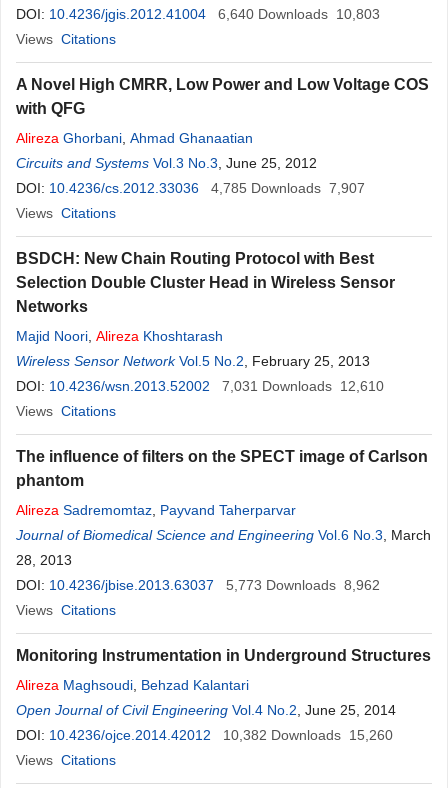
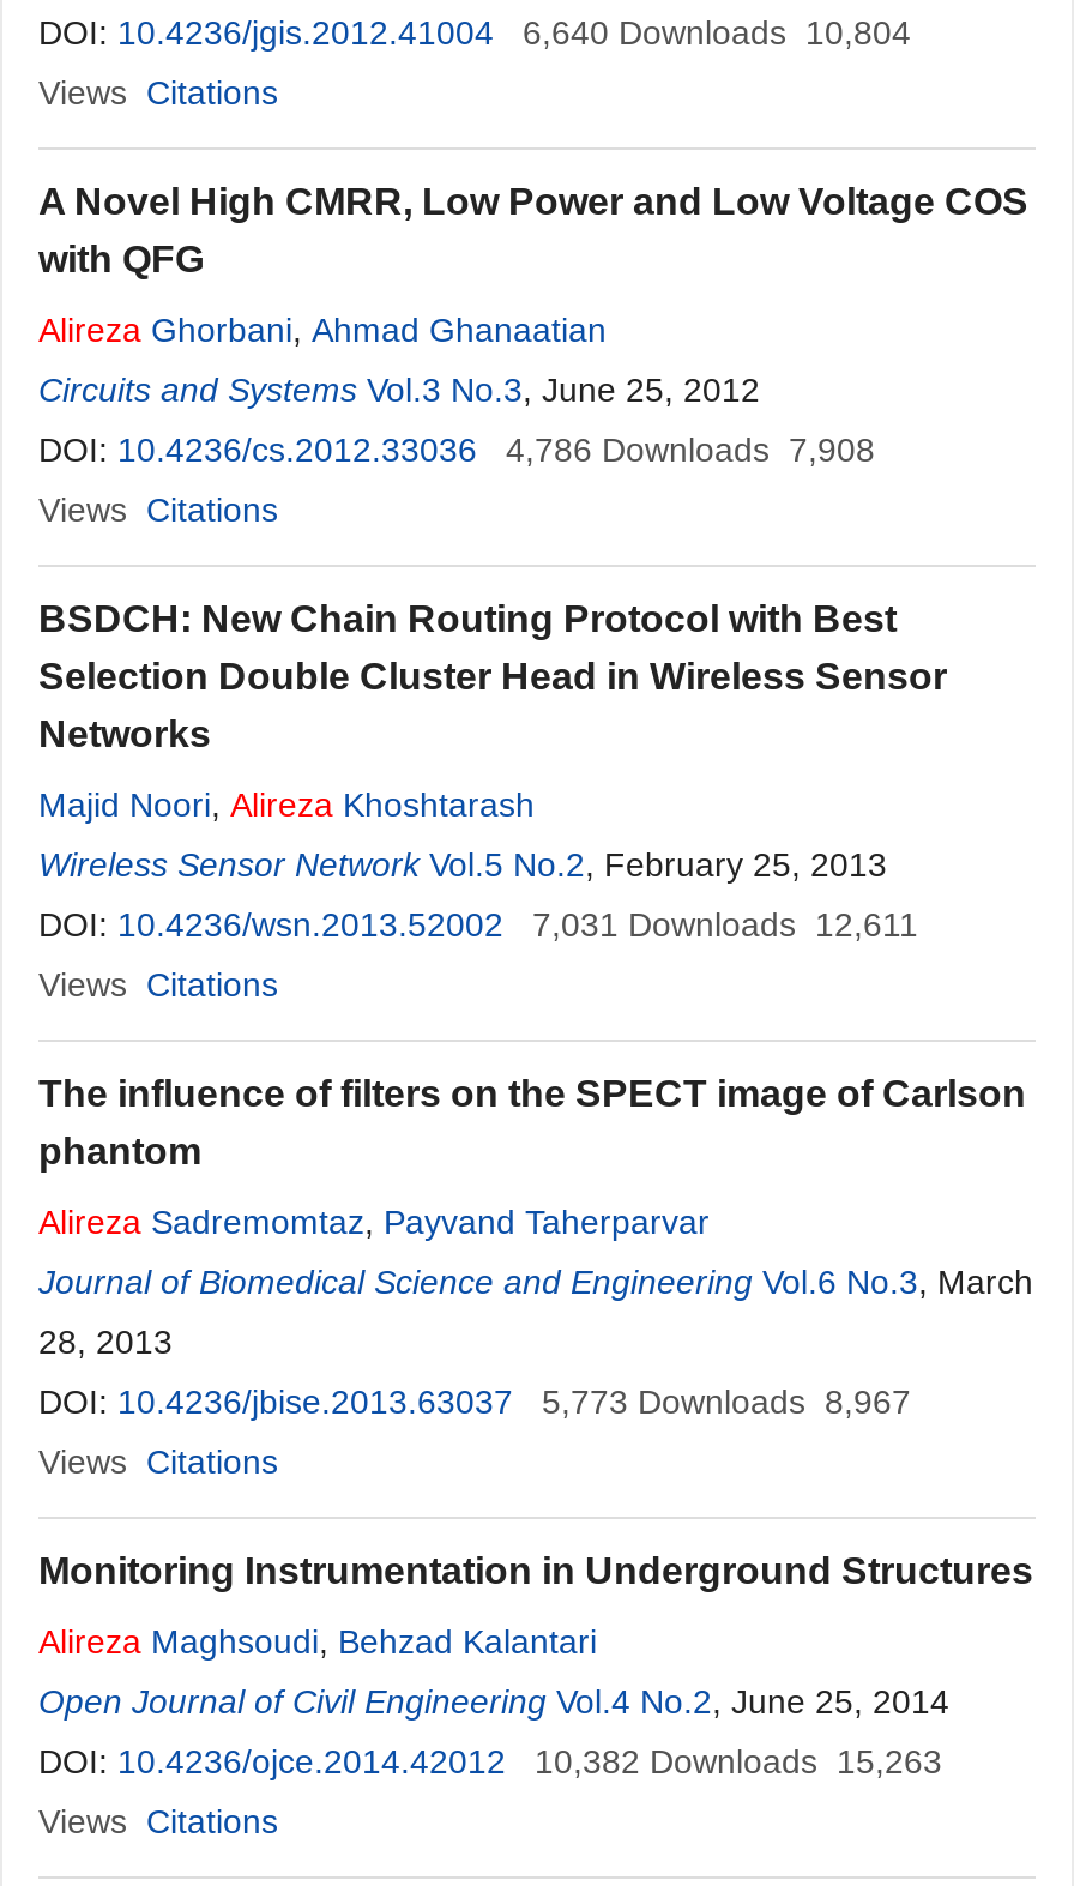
[16,6,380,22] DOI: 10.4236/jgis.2012.41004 6,640 Downloads 10,803 -> [38,13,911,52] DOI: 10.4236/jgis.2012.41004 6,640 Downloads 10,804
[16,180,365,196] DOI: 10.4236/cs.2012.33036 4,785 Downloads 7,907 -> [38,430,875,469] DOI: 10.4236/cs.2012.33036 4,786 Downloads 7,908
[16,378,384,394] DOI: 10.4236/wsn.2013.52002 7,031 Downloads 12,610 -> [38,905,918,944] DOI: 10.4236/wsn.2013.52002 7,031 Downloads 12,611
[16,577,380,593] DOI: 10.4236/jbise.2013.63037 5,773 Downloads 8,962 -> [38,1382,911,1421] DOI: 10.4236/jbise.2013.63037 5,773 Downloads 8,967
[16,727,393,743] DOI: 10.4236/ojce.2014.42012 10,382 Downloads 15,260 -> [38,1742,942,1780] DOI: 10.4236/ojce.2014.42012 10,382 Downloads 15,263

